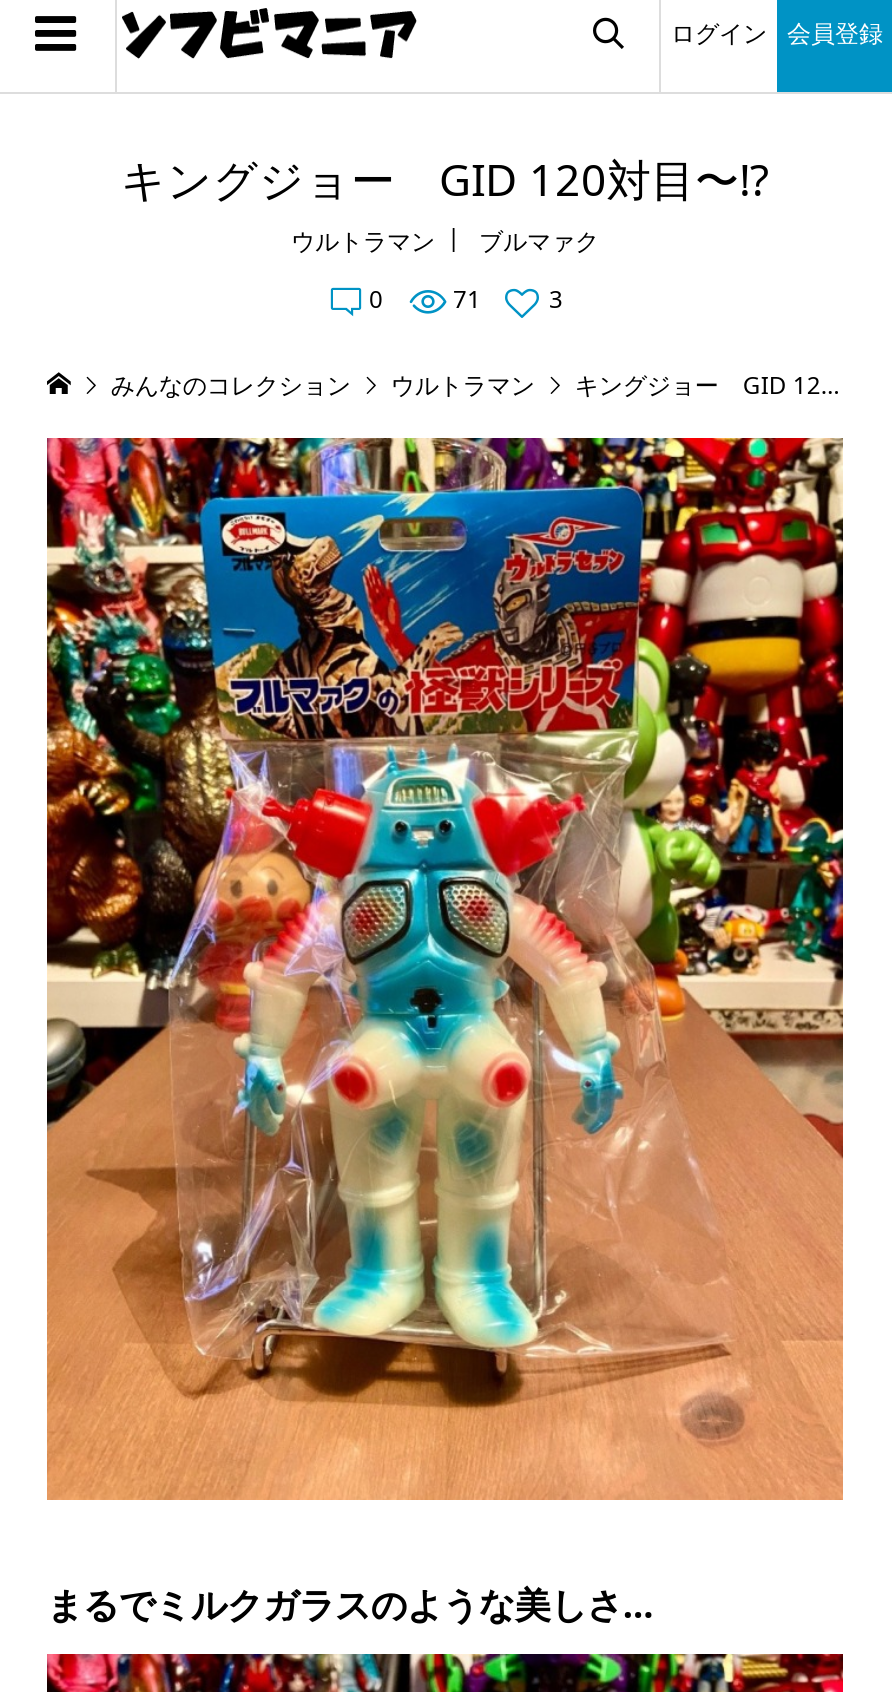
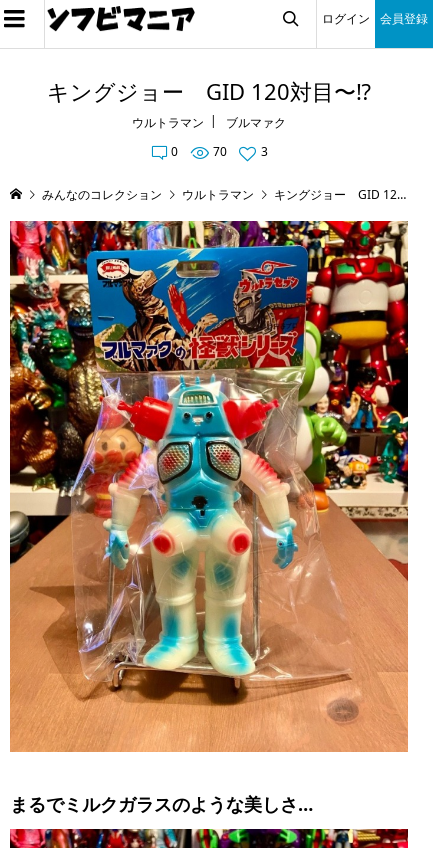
[453,282,563,316] 71 3 -> [213,143,268,160] 70 3

